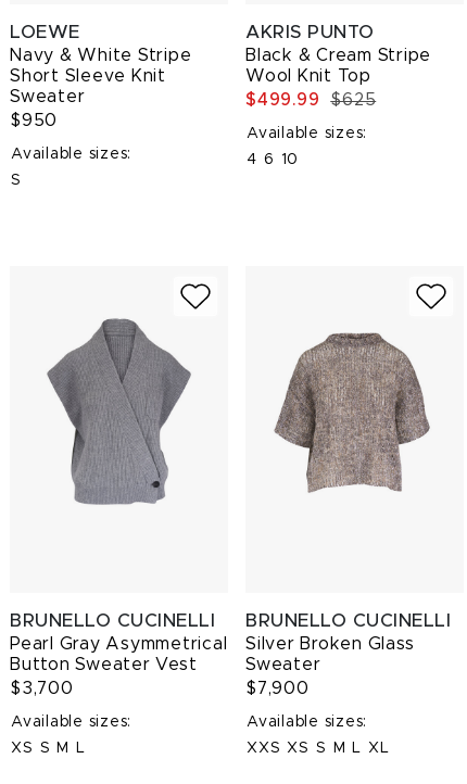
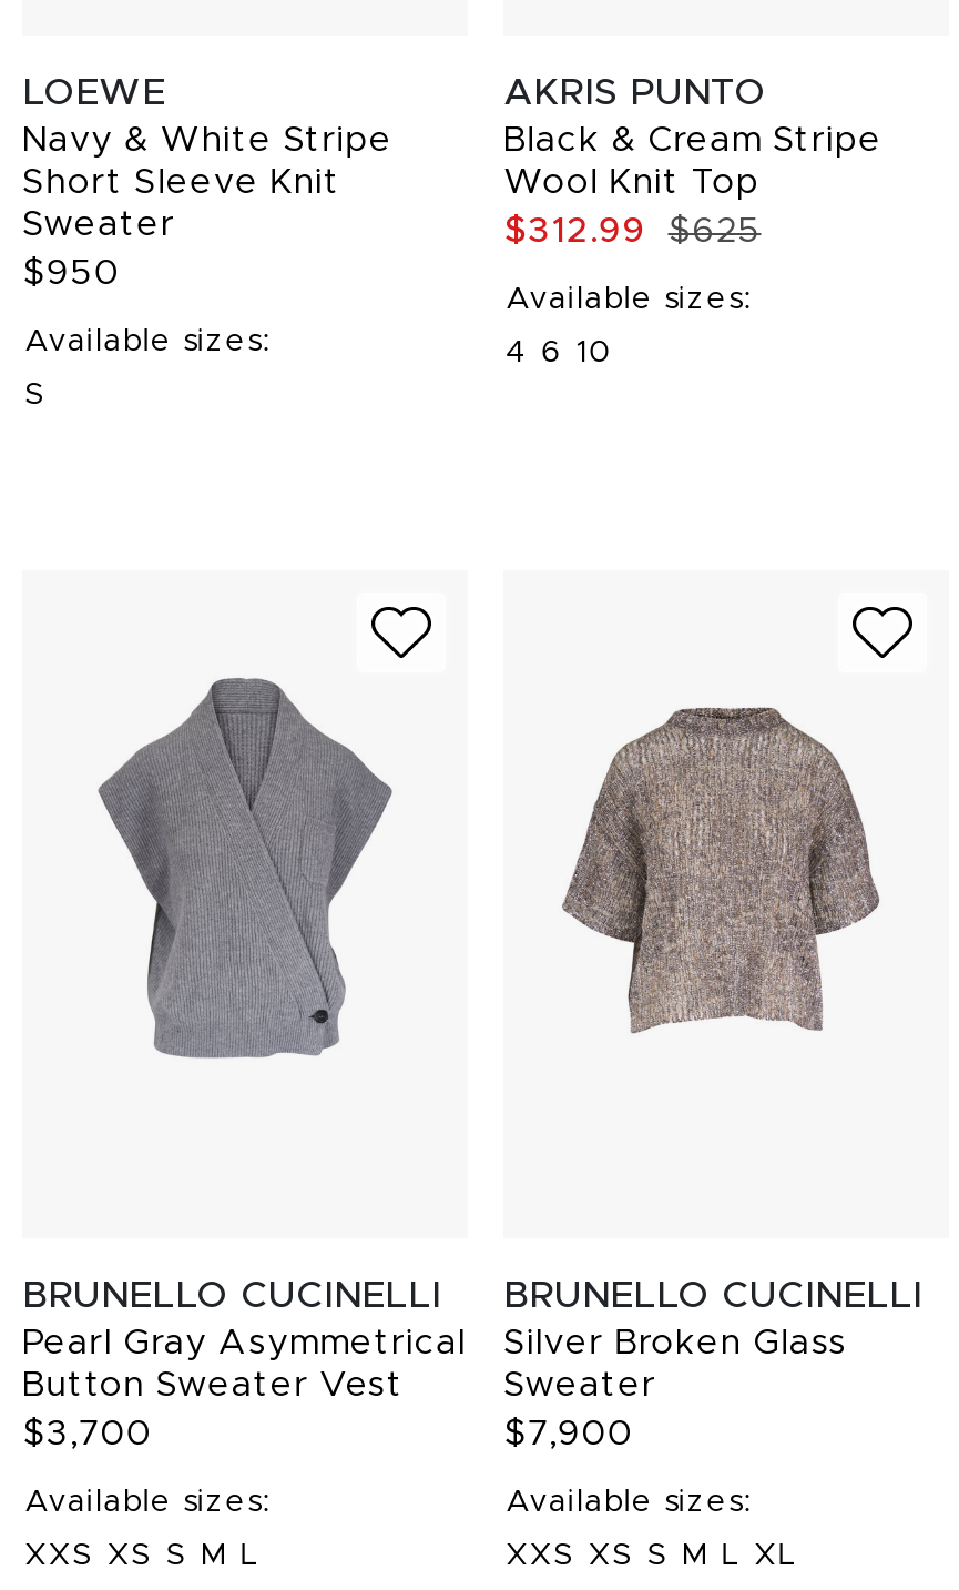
[245,91,376,108] $499.99 $625 -> [503,212,761,247] $312.99 $625
[11,741,86,756] XS S M L -> [24,1540,259,1571] XXS XS S M L

